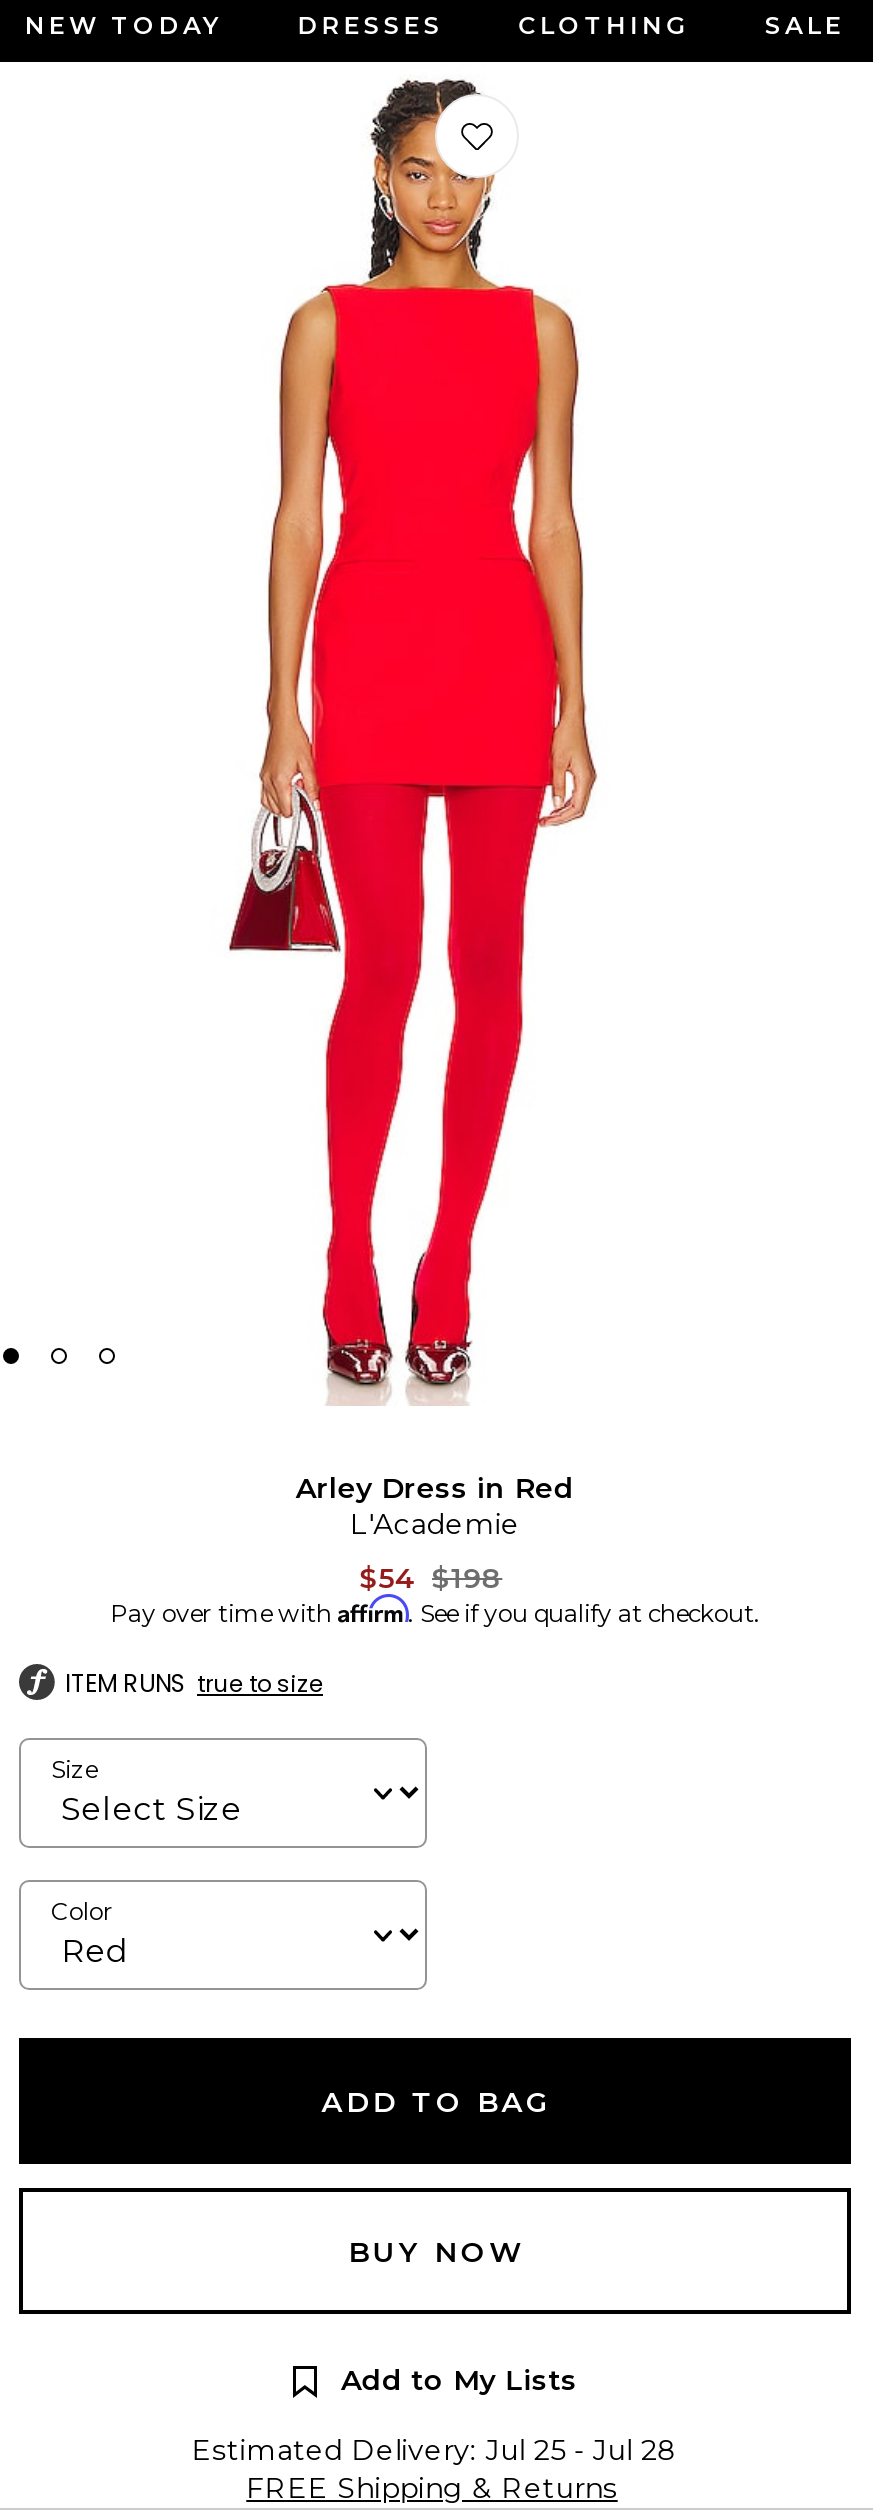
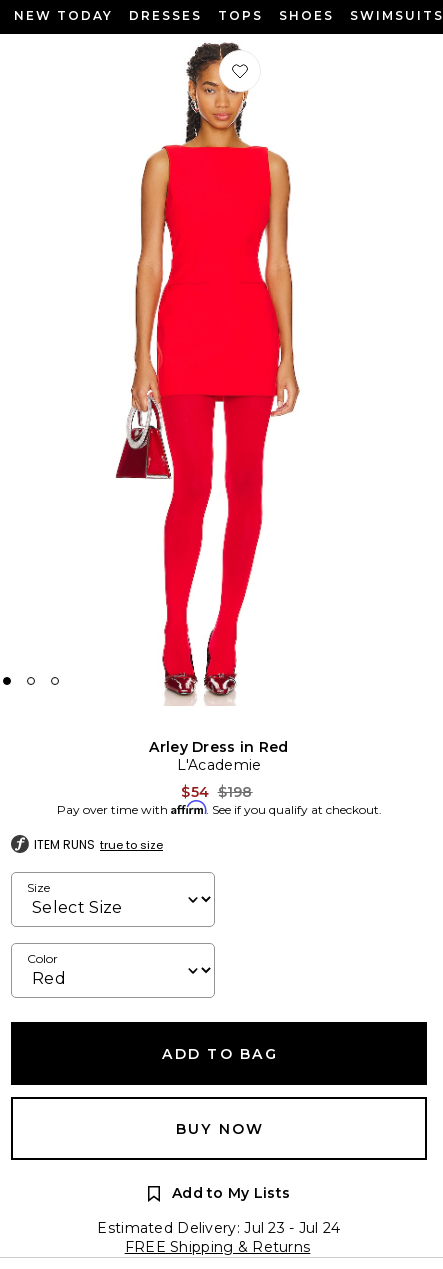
[518,10,845,40] CLOTHING | SALE -> [218,8,443,23] TOPS | SHOES | SWIMSUITS
[192,2432,678,2468] Estimated Delivery: Jul 25 - Jul 28 -> [97,1219,341,1237] Estimated Delivery: Jul 23 - Jul 24

